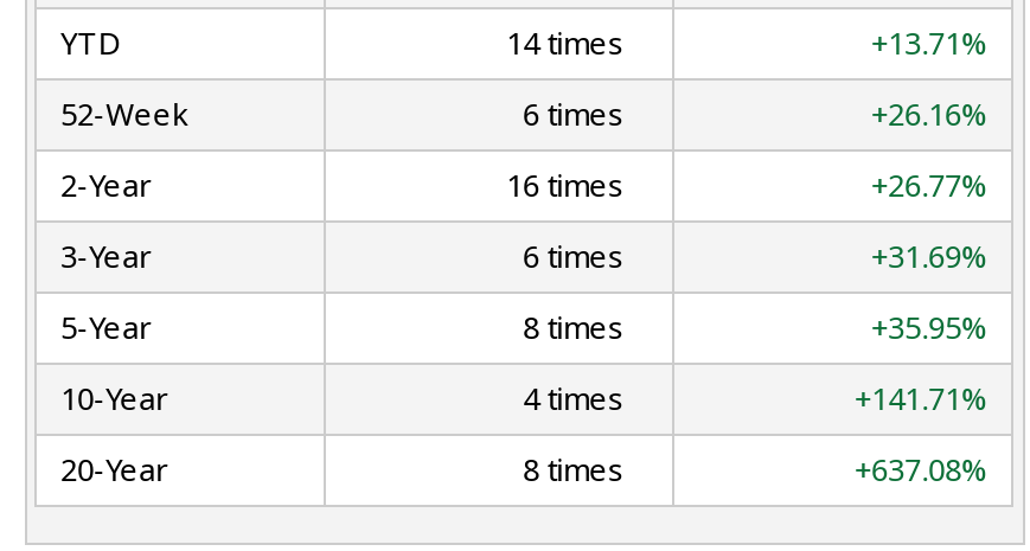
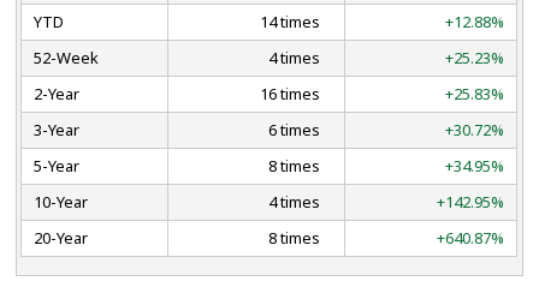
[871,21,988,64] +13.71% -> [445,11,504,32] +12.88%
[523,92,625,135] 6 times -> [268,47,320,68] 4 times
[871,92,988,135] +26.16% -> [445,47,504,68] +25.23%
[871,163,988,206] +26.77% -> [445,83,504,104] +25.83%
[871,234,988,277] +31.69% -> [445,119,504,140] +30.72%
[871,305,988,348] +35.95% -> [445,155,504,176] +34.95%
[855,376,988,419] +141.71% -> [437,191,504,212] +142.95%
[855,447,988,490] +637.08% -> [437,227,504,248] +640.87%

